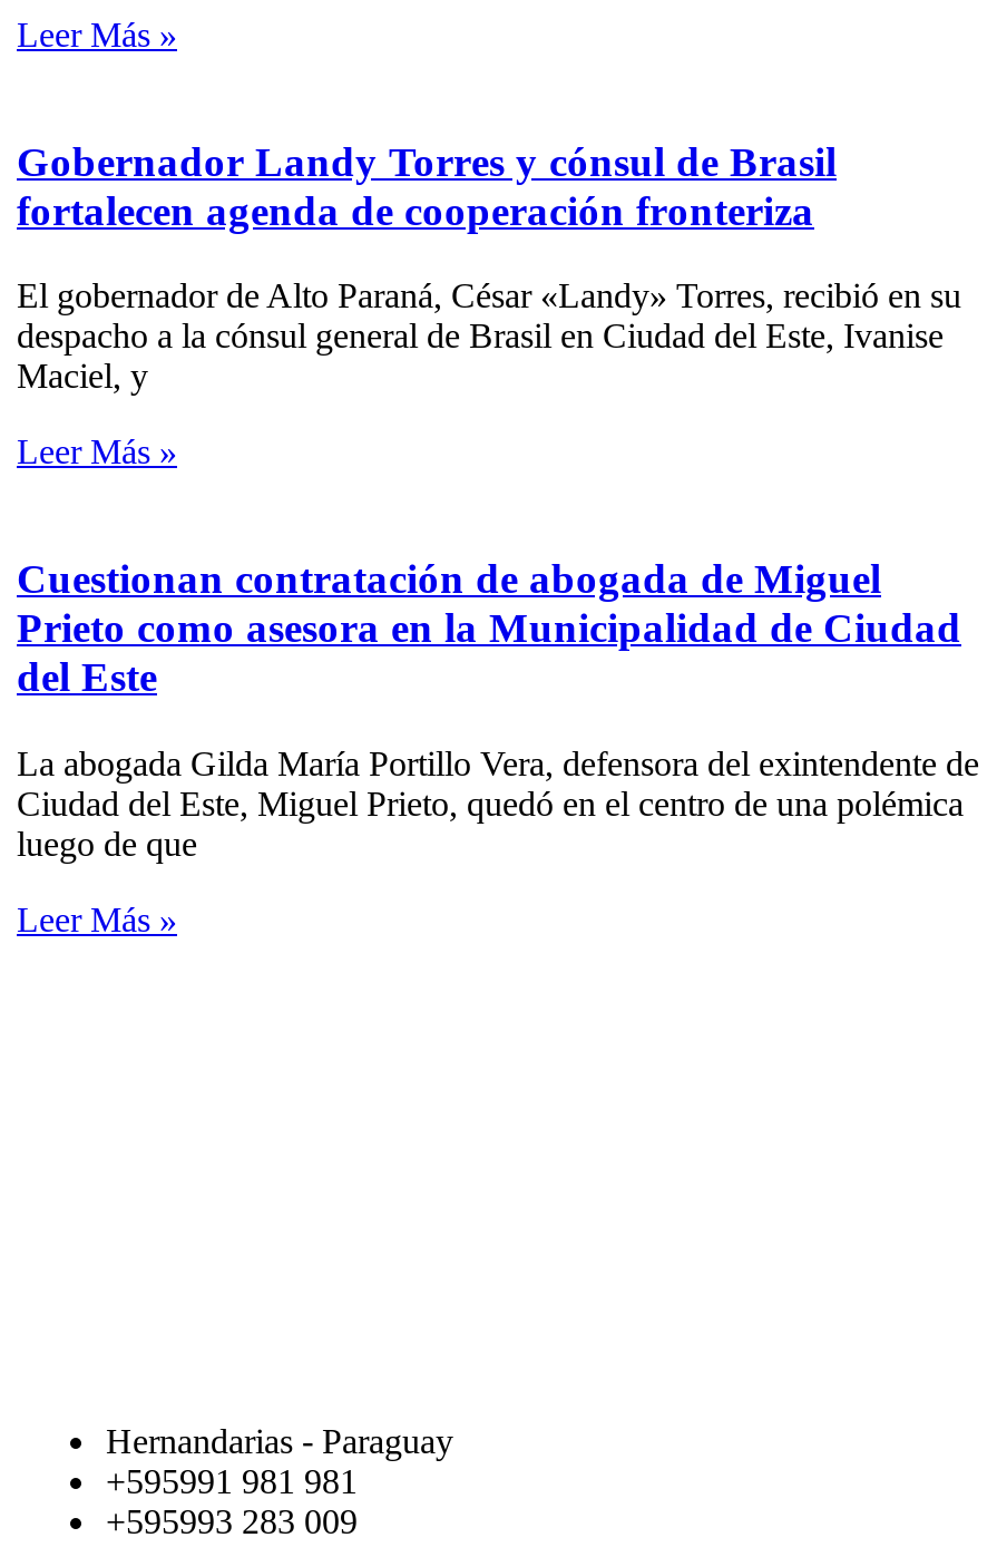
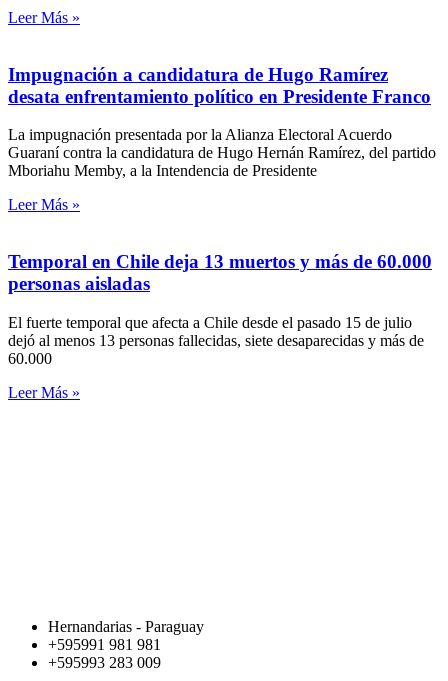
[17,137,837,233] Gobernador Landy Torres y cónsul de Brasil | fortalecen agenda de cooperación fronteriza -> [8,64,431,107] Impugnación a candidatura de Hugo Ramírez | desata enfrentamiento político en Presidente Franco
[17,277,961,395] El gobernador de Alto Paraná, César «Landy» Torres, recibió en su | despacho a la cónsul general de Brasil en Ciudad del Este, Ivanise | Maciel, y -> [8,126,436,179] La impugnación presentada por la Alianza Electoral Acuerdo | Guaraní contra la candidatura de Hugo Hernán Ramírez, del partido | Mboriahu Memby, a la Intendencia de Presidente
[17,555,961,700] Cuestionan contratación de abogada de Miguel | Prieto como asesora en la Municipalidad de Ciudad | del Este -> [8,251,432,294] Temporal en Chile deja 13 muertos y más de 60.000 | personas aisladas
[17,744,979,862] La abogada Gilda María Portillo Vera, defensora del exintendente de | Ciudad del Este, Miguel Prieto, quedó en el centro de una polémica | luego de que -> [8,314,424,367] El fuerte temporal que afecta a Chile desde el pasado 15 de julio | dejó al menos 13 personas fallecidas, siete desaparecidas y más de | 60.000

